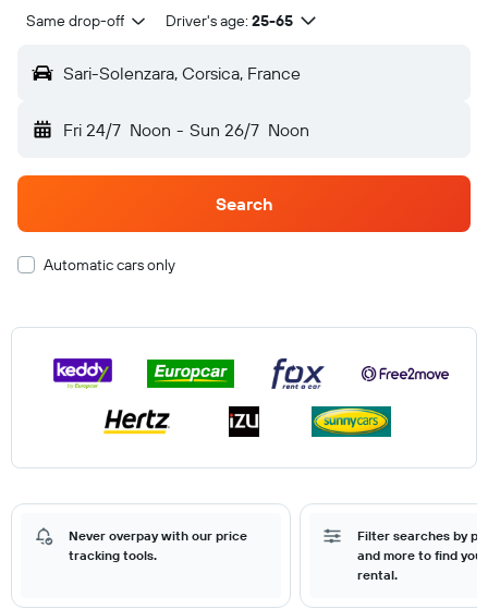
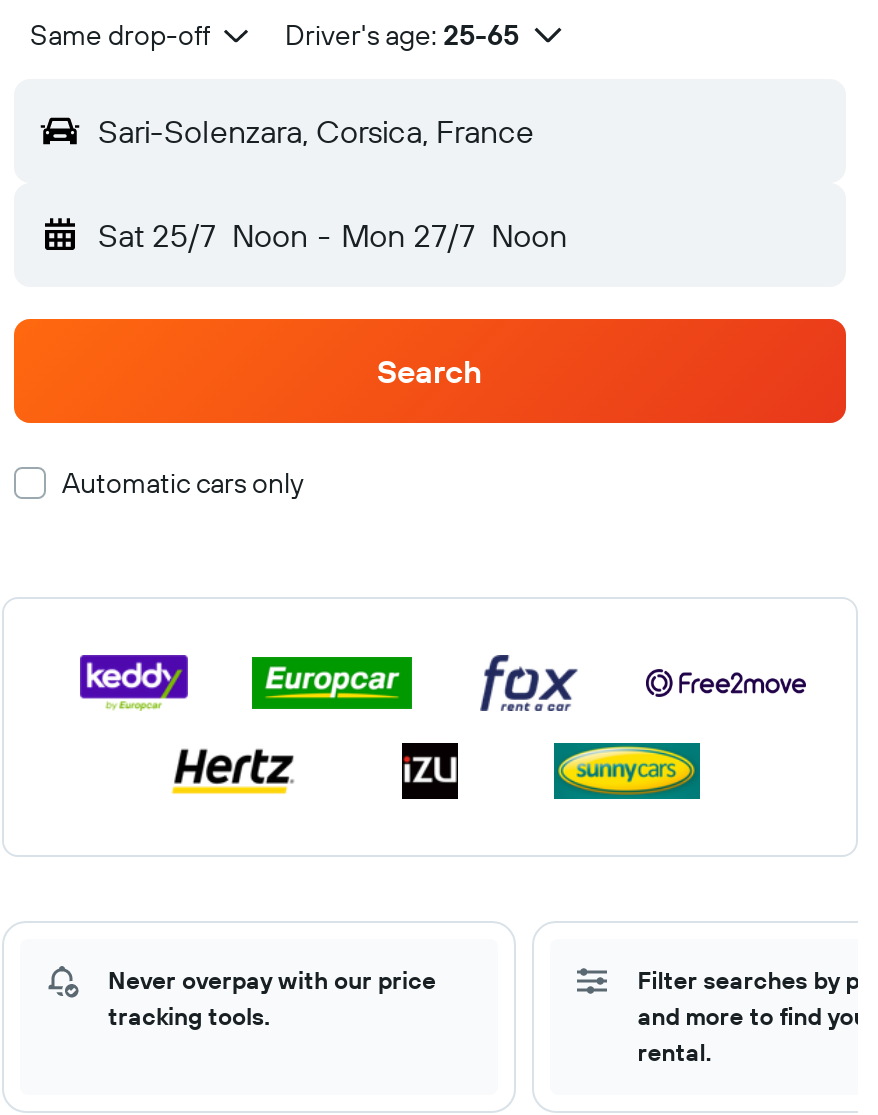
[63,119,309,141] Fri 24/7 Noon - Sun 26/7 Noon -> [98,215,567,255] Sat 25/7 Noon - Mon 27/7 Noon

